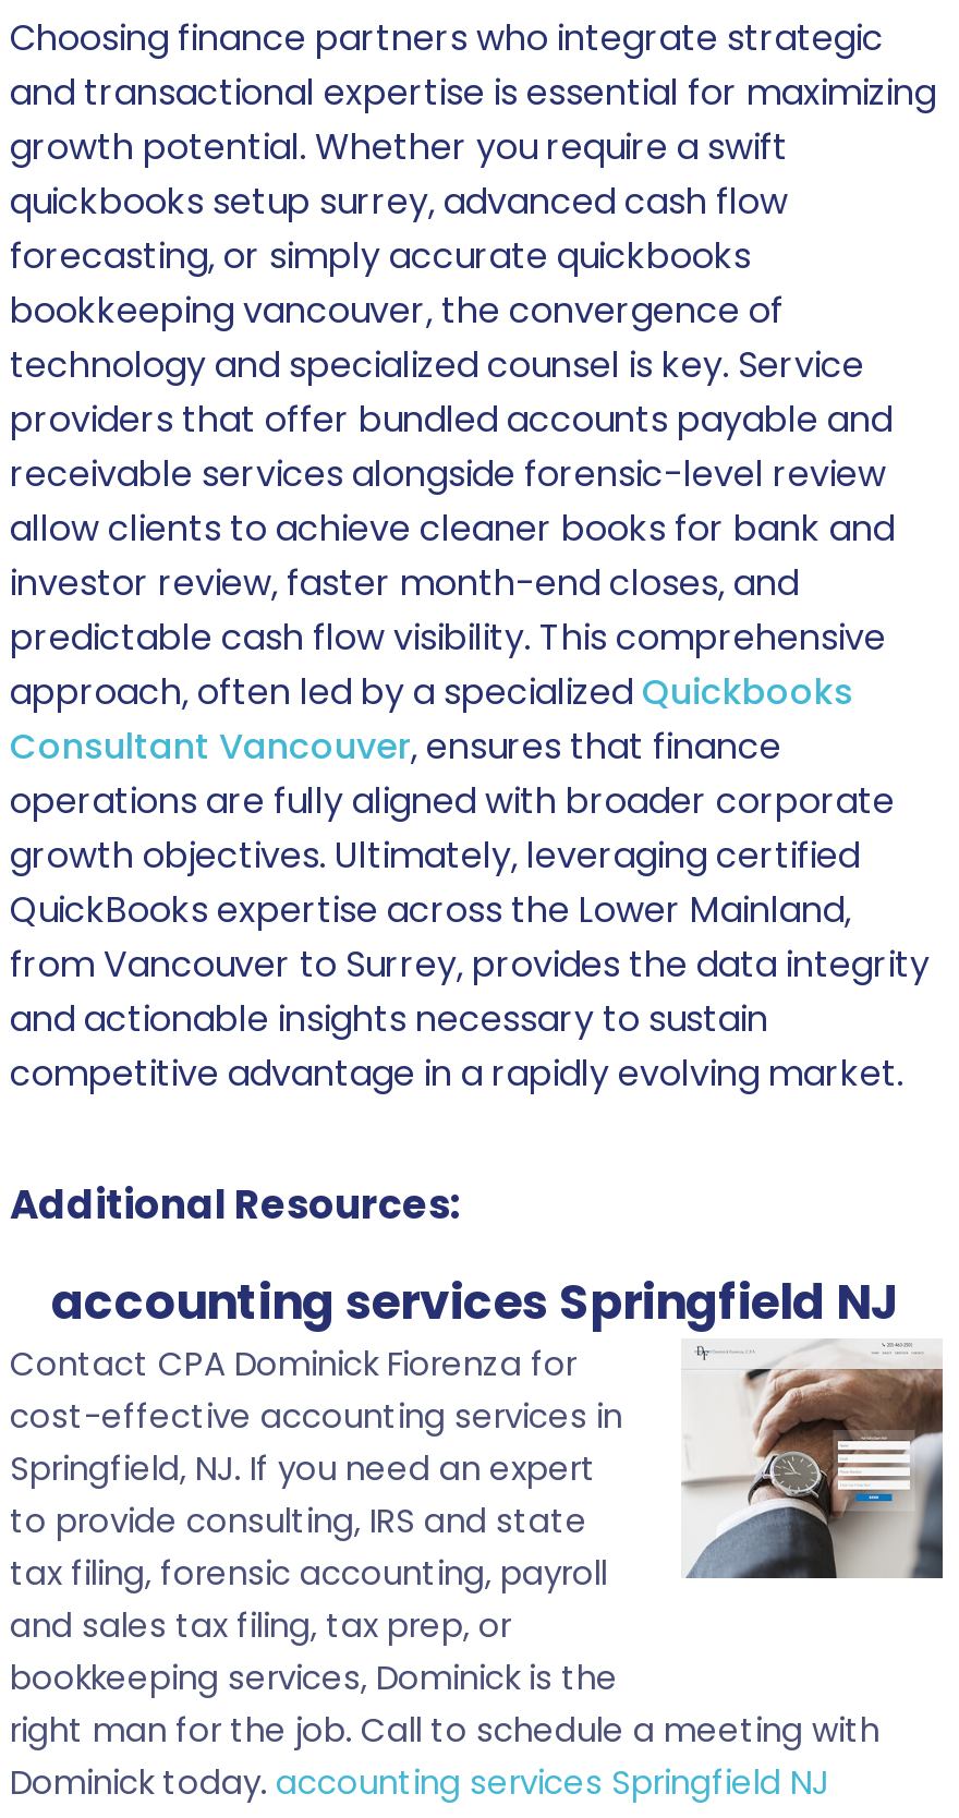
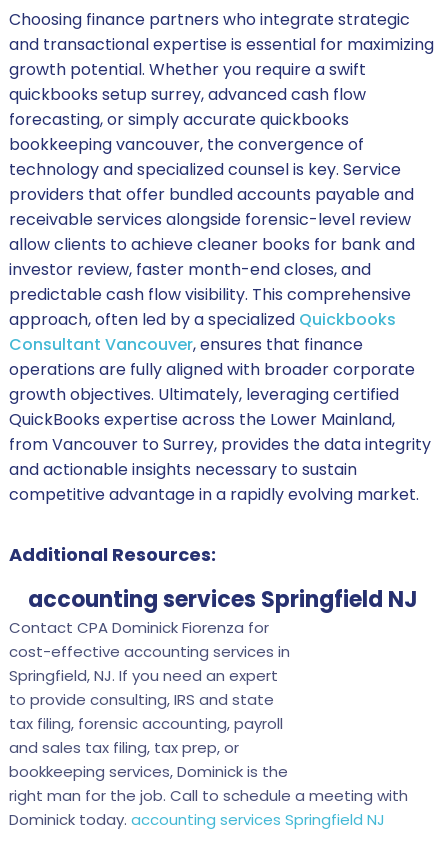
[681,1341,945,1580] [image] -> none

